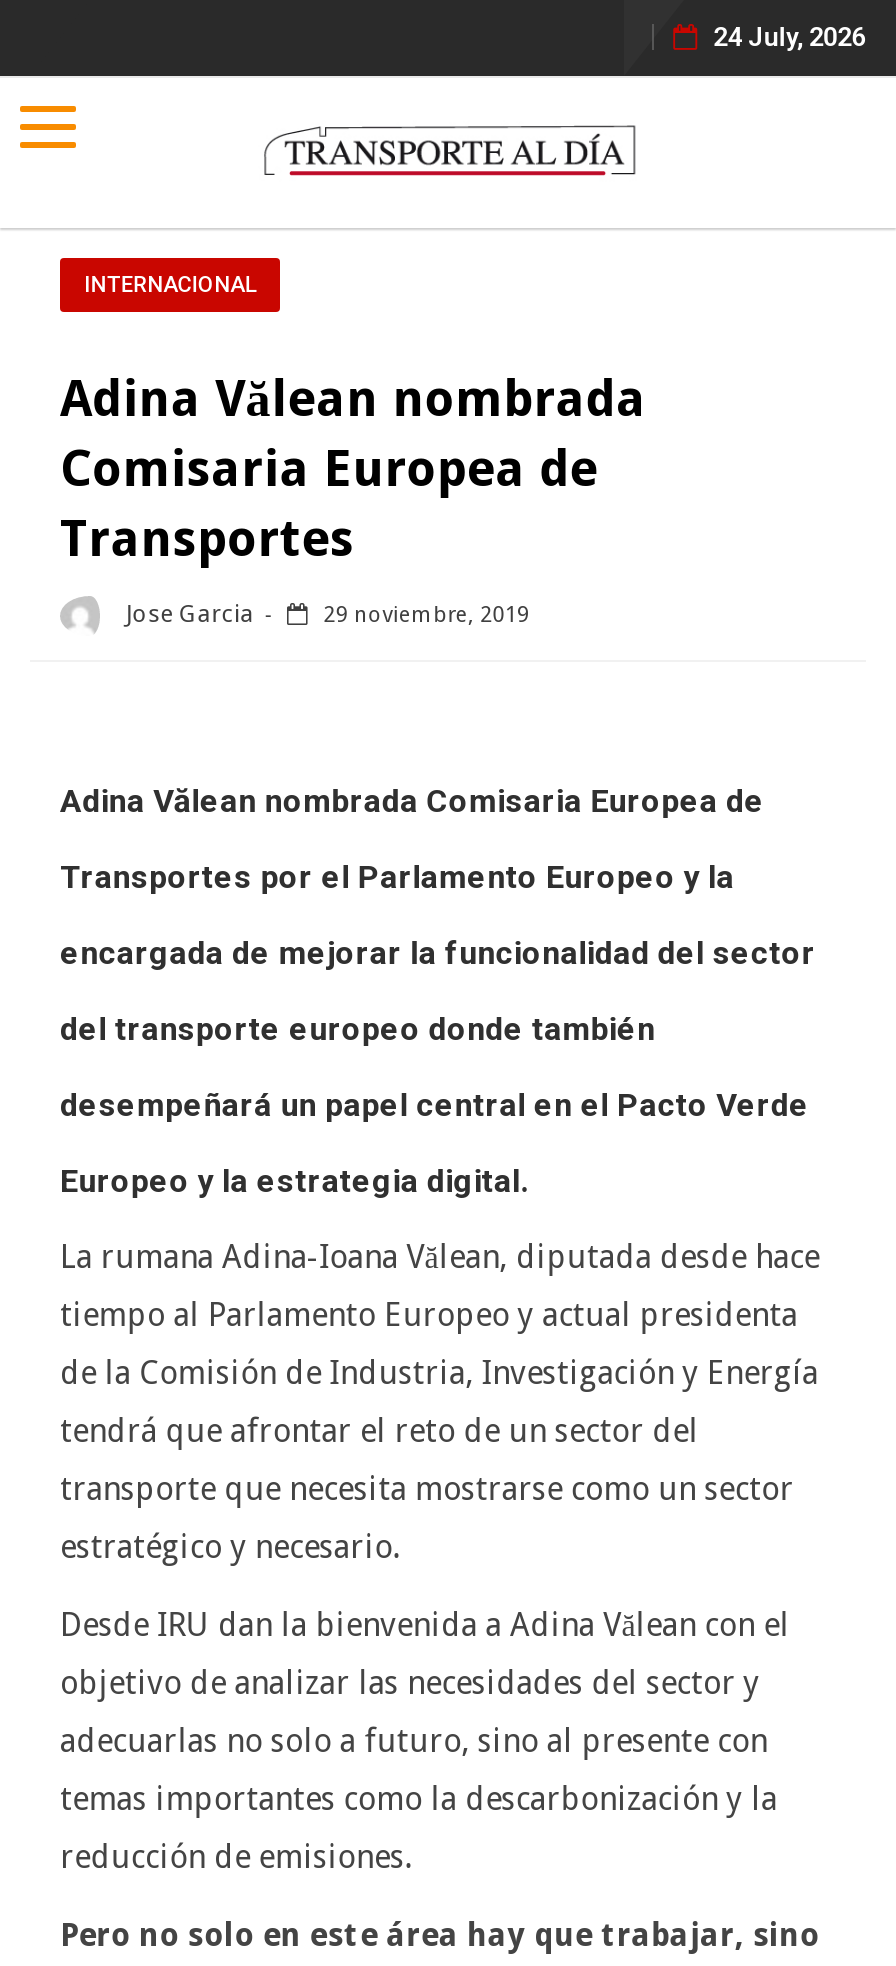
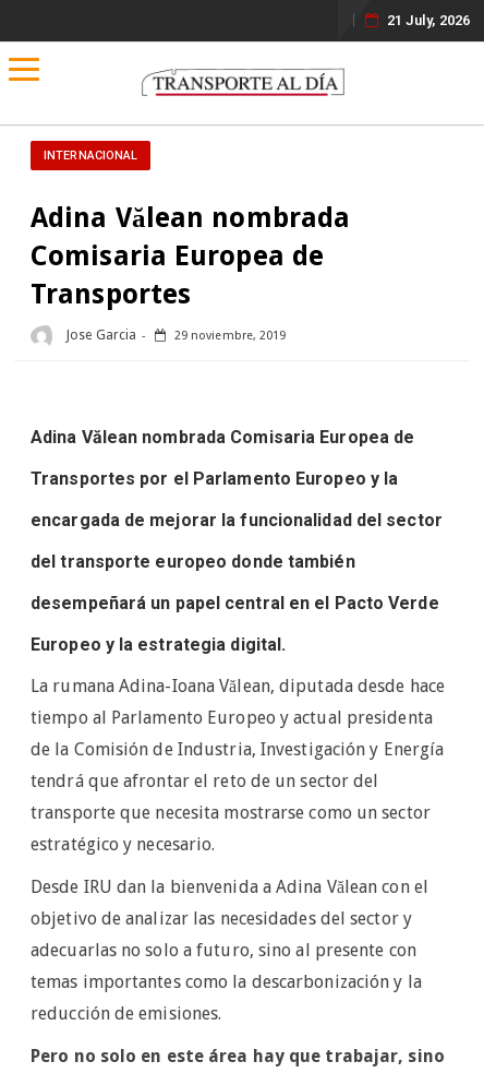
[713,22,866,52] 24 July, 2026 -> [387,12,470,28] 21 July, 2026

